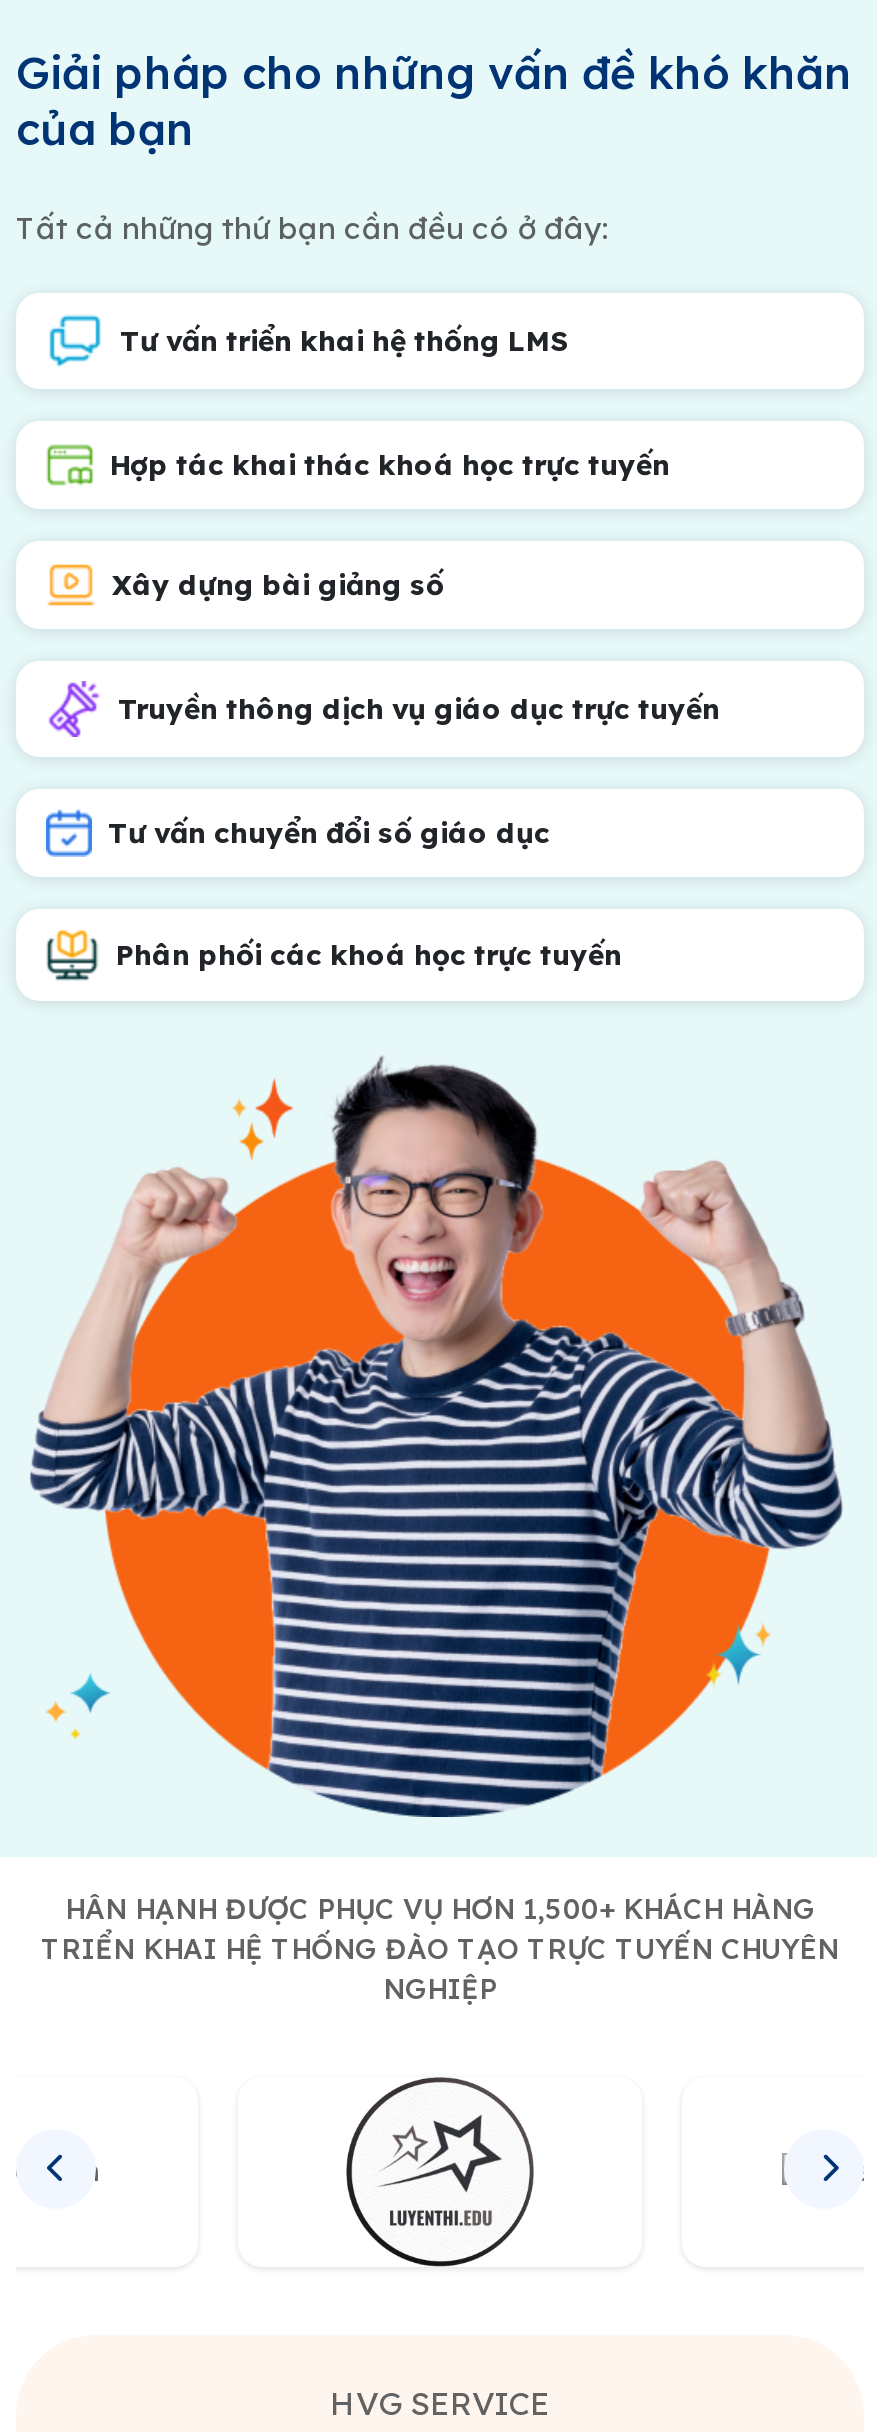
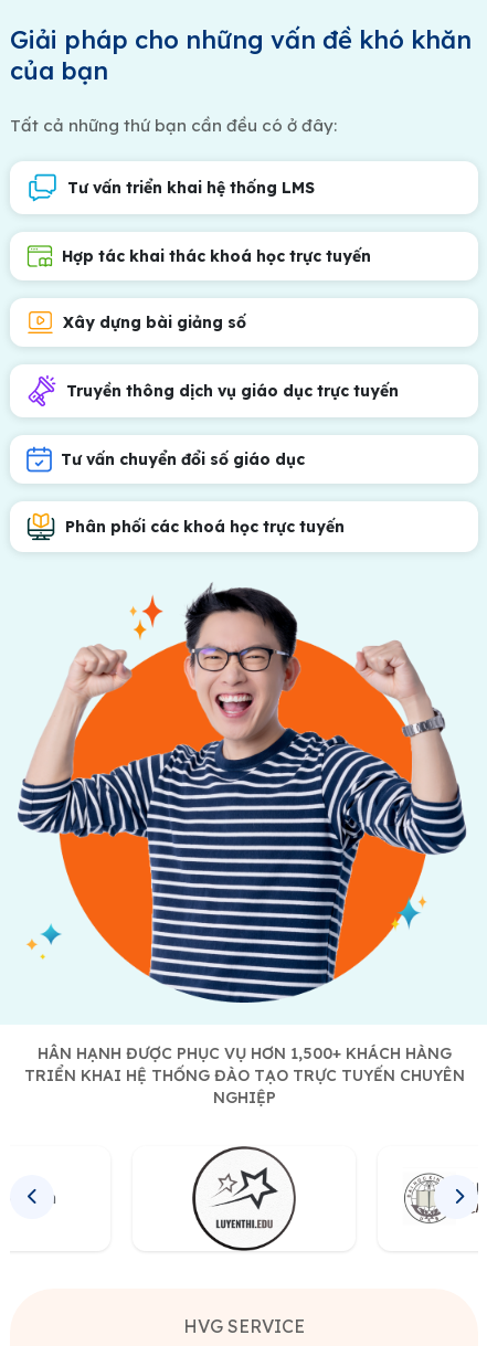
none -> [403,1173,446,1225] [image]

